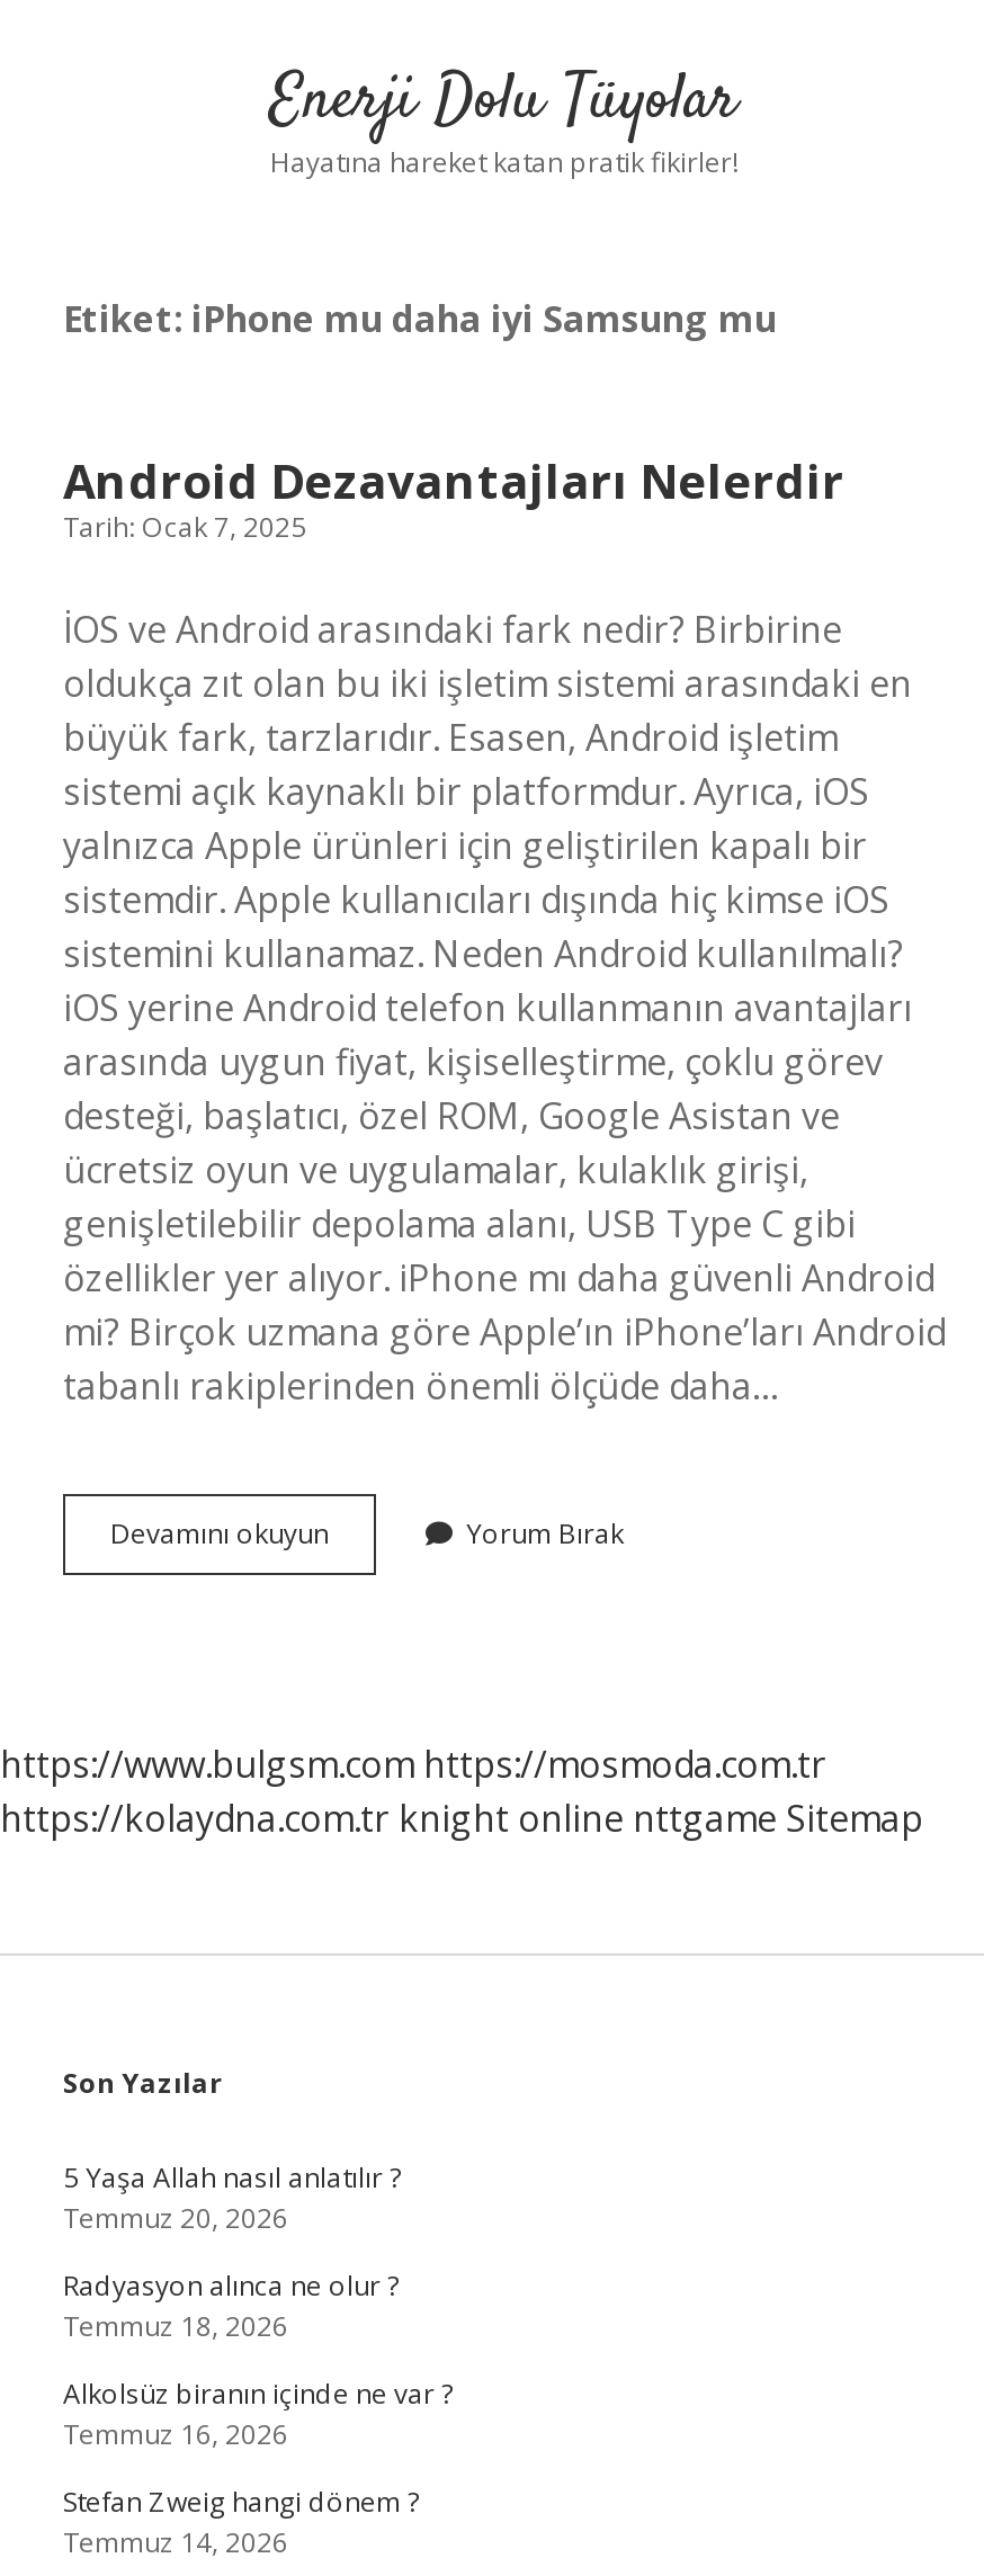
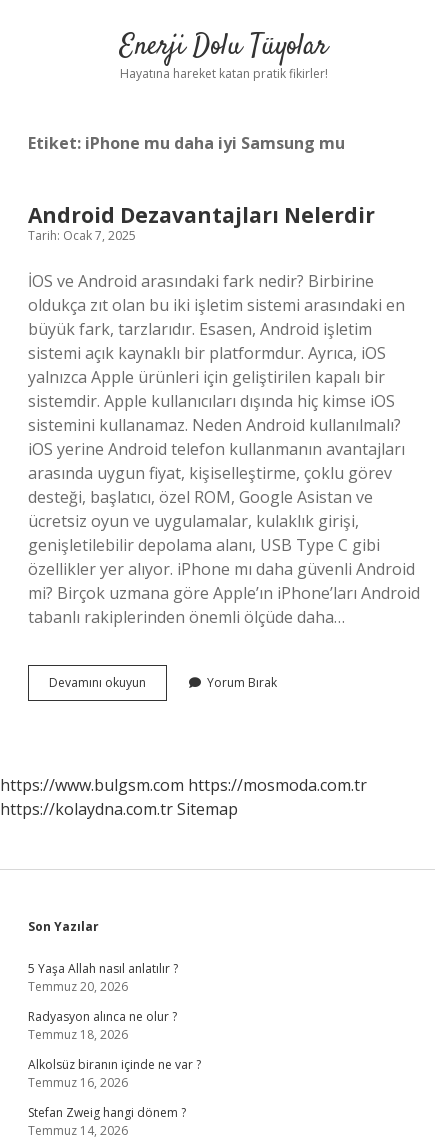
[0,1794,923,1843] https://kolaydna.com.tr knight online nttgame Sitemap -> [0,798,238,820] https://kolaydna.com.tr Sitemap

